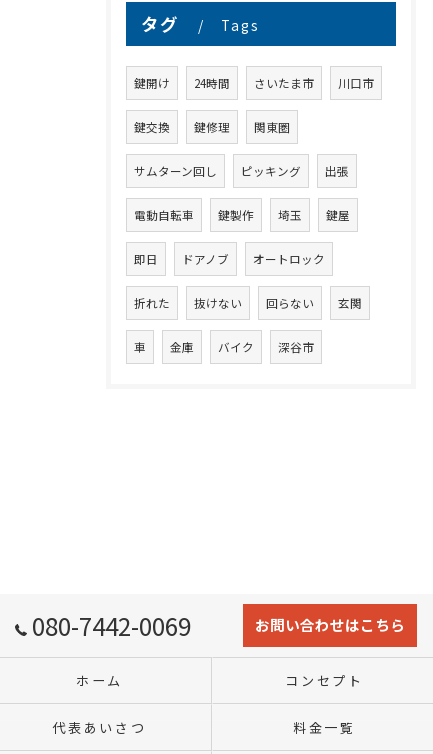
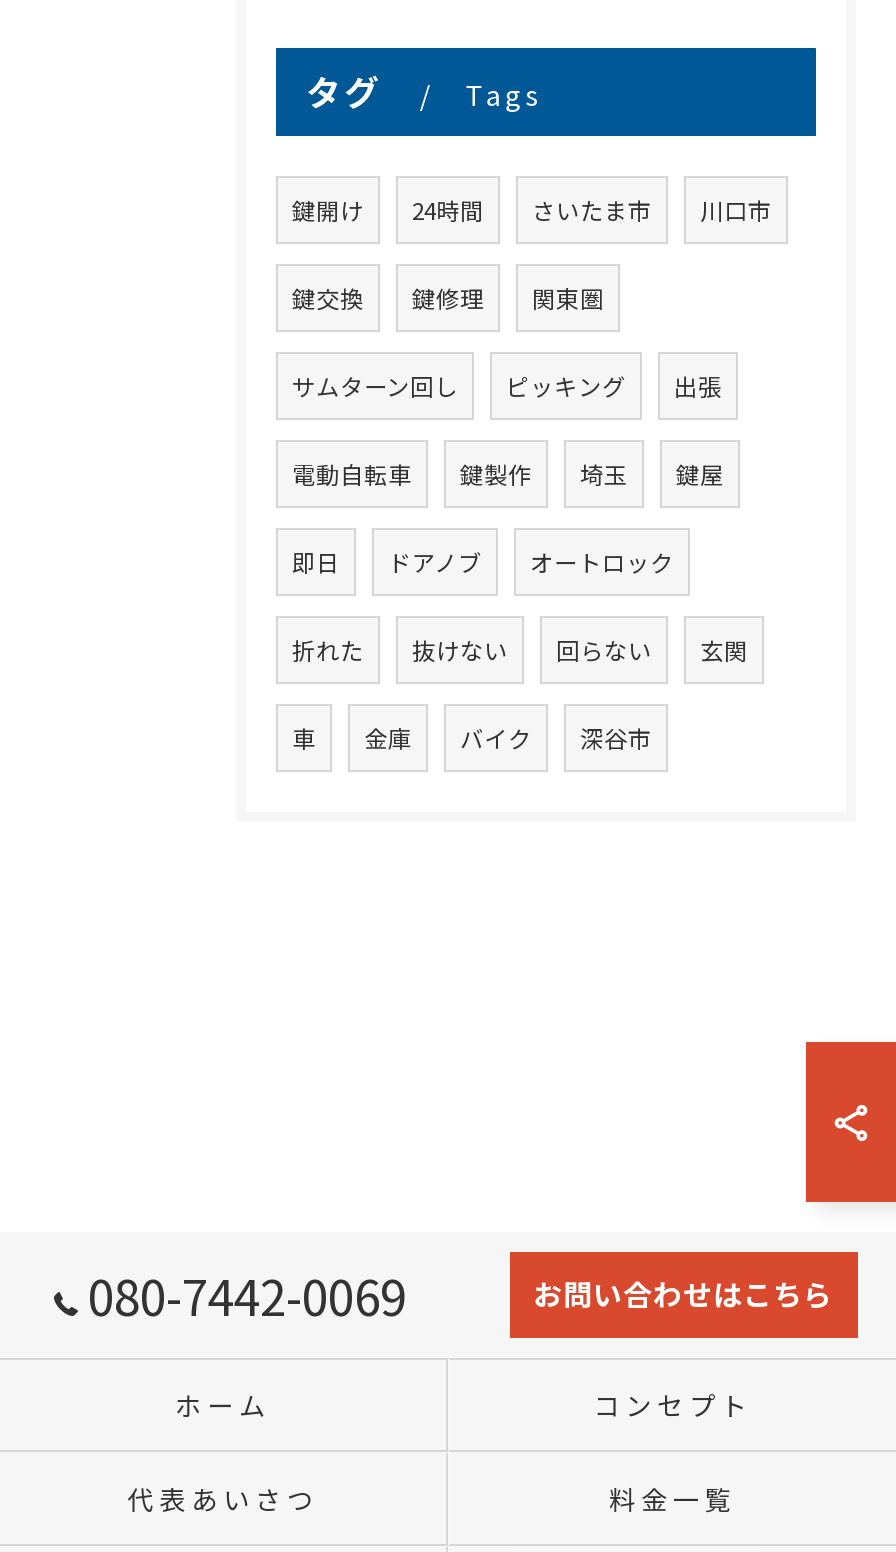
none -> [804,1040,890,1204] [image]

